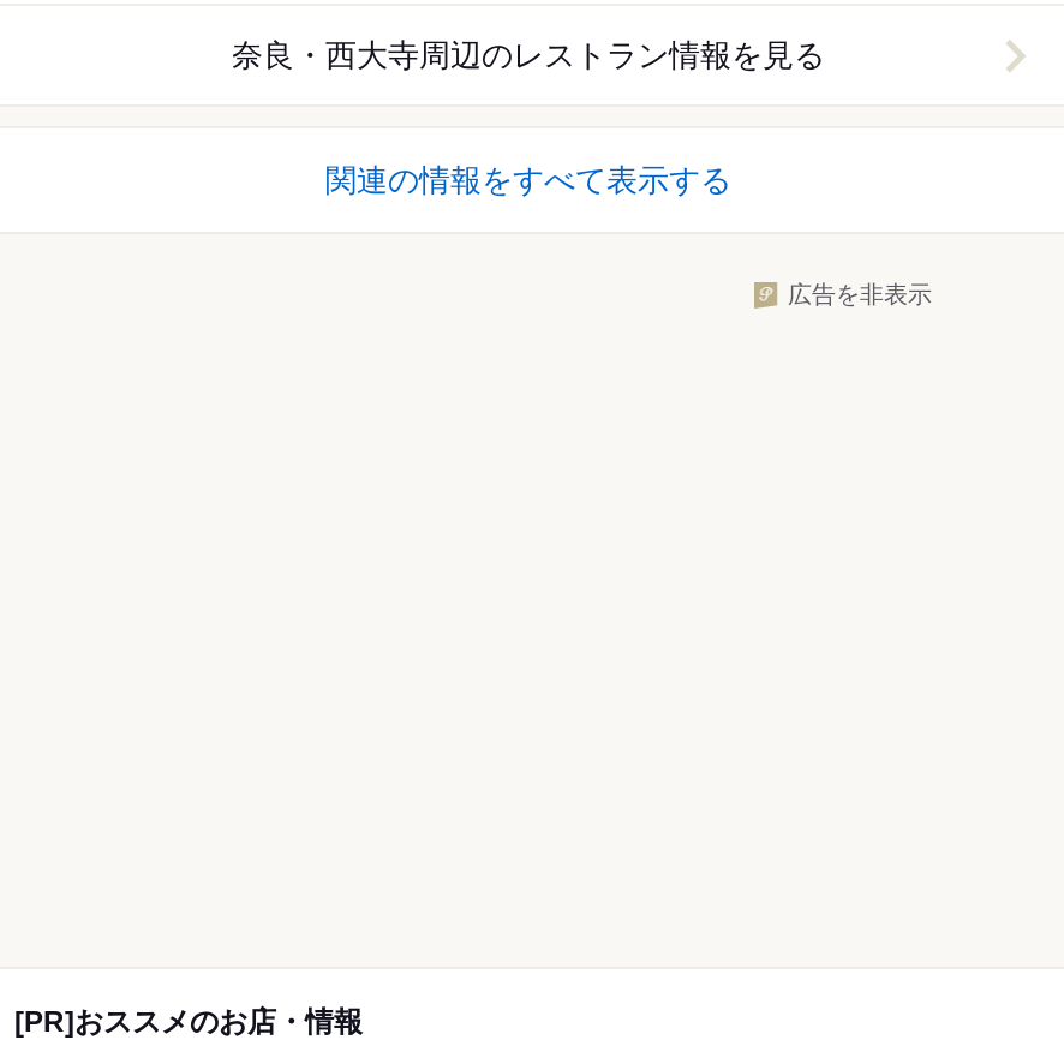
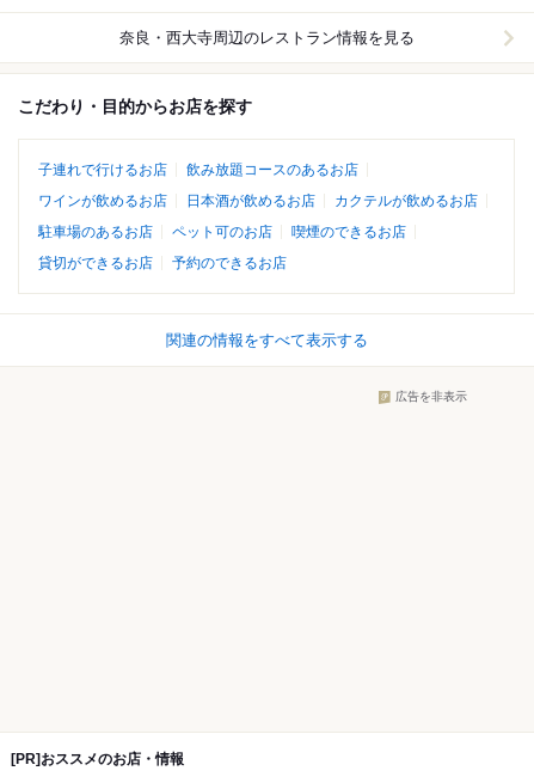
none -> [18,97,478,272] こだわり・目的からお店を探す | 子連れで行けるお店 | 飲み放題コースのあるお店 | ワインが飲めるお店 | 日本酒が飲めるお店 | カクテルが飲めるお店 | 駐車場のあるお店 | ペット可のお店 | 喫煙のできるお店 | 貸切ができるお店 | 予約のできるお店

